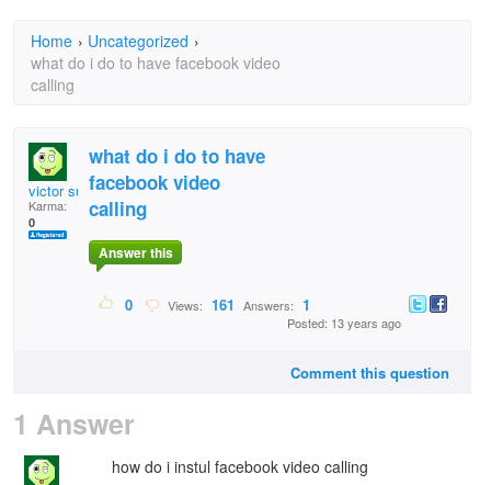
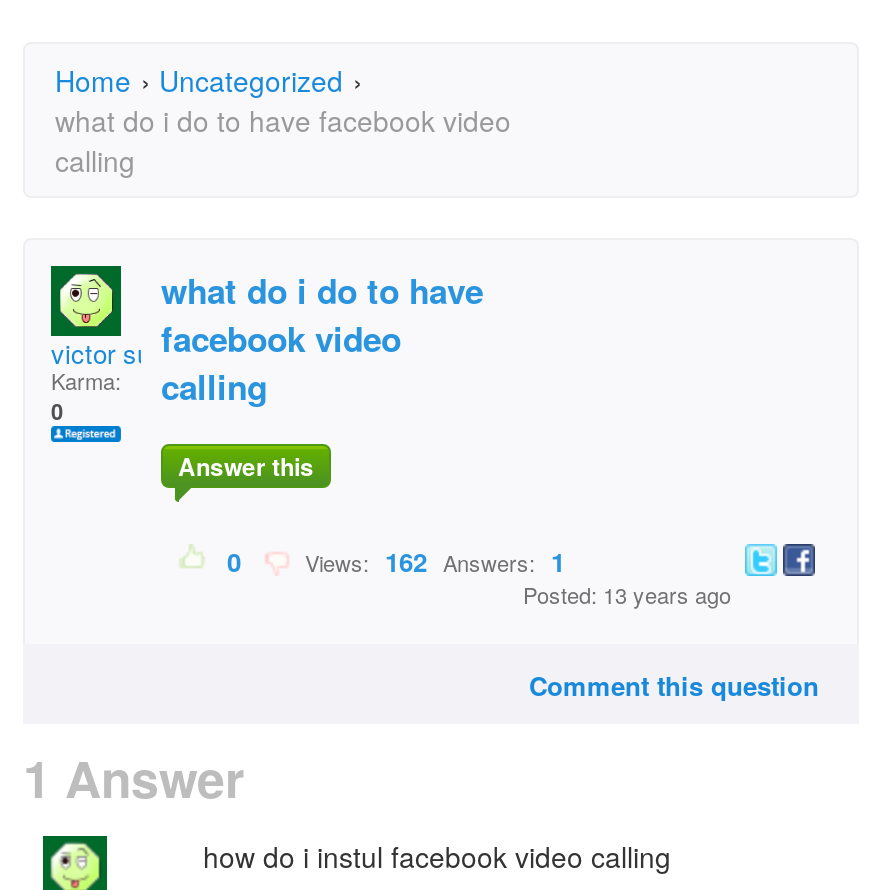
[161,294,310,315] Views: 161 Answers: 1 -> [293,542,565,580] Views: 162 Answers: 1

